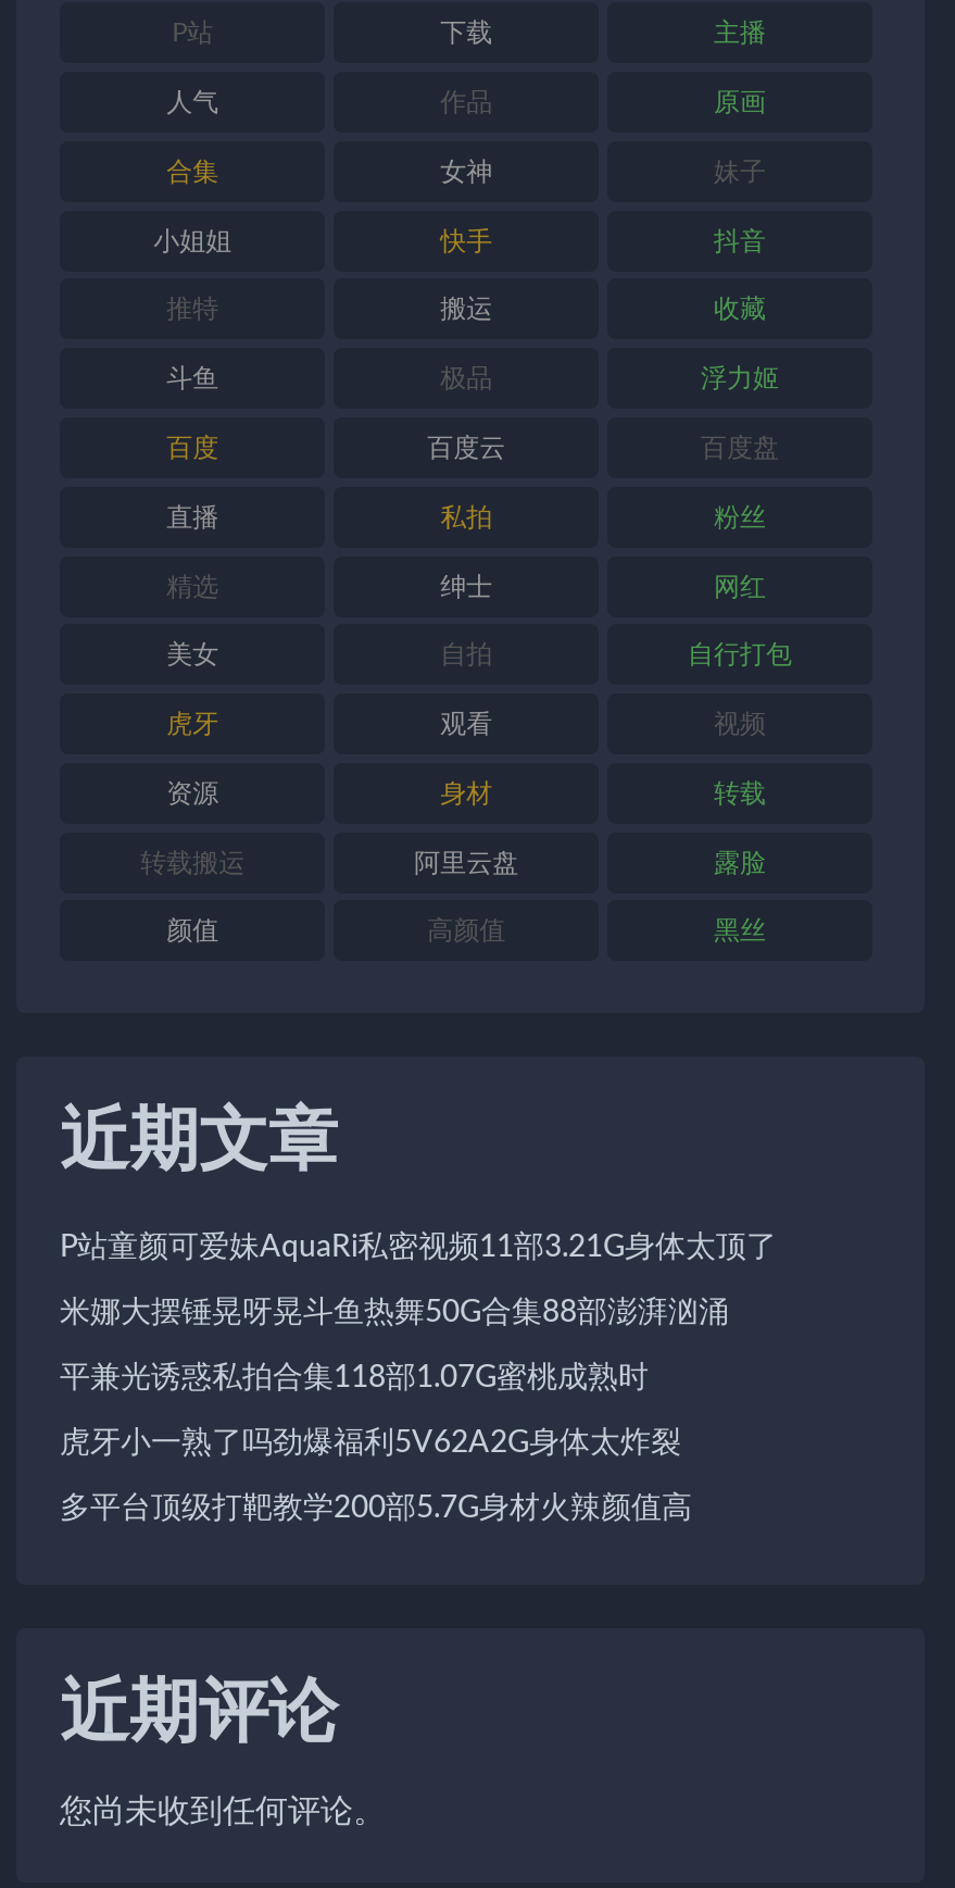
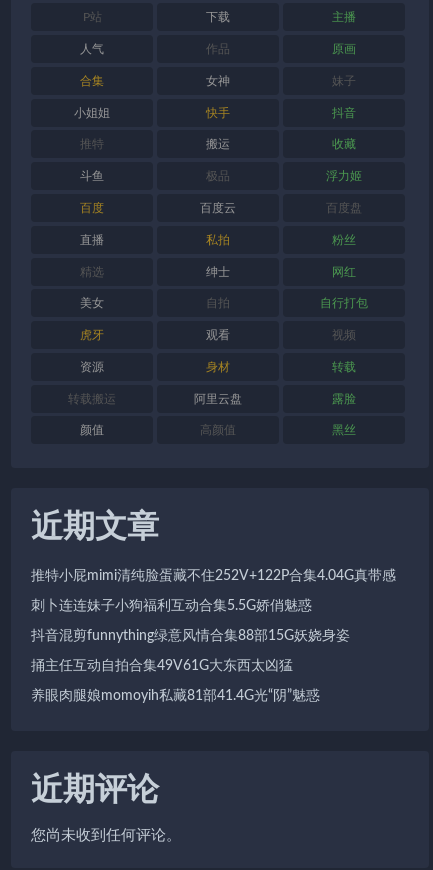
[60,1233,777,1263] P站童颜可爱妹AquaRi私密视频11部3.21G身体太顶了 -> [31,569,396,583] 推特小屁mimi清纯脸蛋藏不住252V+122P合集4.04G真带感
[60,1298,729,1328] 米娜大摆锤晃呀晃斗鱼热舞50G合集88部澎湃汹涌 -> [31,599,312,613] 刺卜连连妹子小狗福利互动合集5.5G娇俏魅惑
[60,1363,649,1394] 平兼光诱惑私拍合集118部1.07G蜜桃成熟时 -> [31,629,350,643] 抖音混剪funnything绿意风情合集88部15G妖娆身姿
[60,1428,681,1459] 虎牙小一熟了吗劲爆福利5V62A2G身体太炸裂 -> [31,659,293,673] 捅主任互动自拍合集49V61G大东西太凶猛
[60,1494,692,1524] 多平台顶级打靶教学200部5.7G身材火辣颜值高 -> [31,689,320,703] 养眼肉腿娘momoyih私藏81部41.4G光“阴”魅惑

